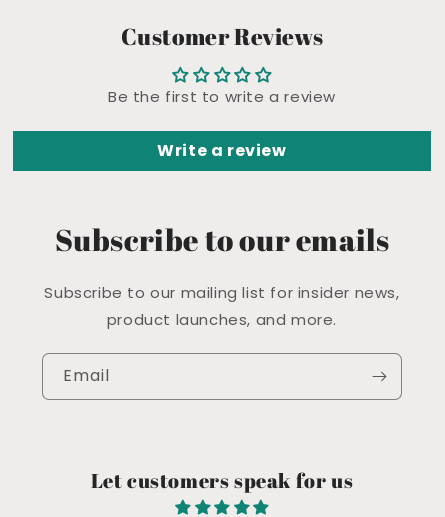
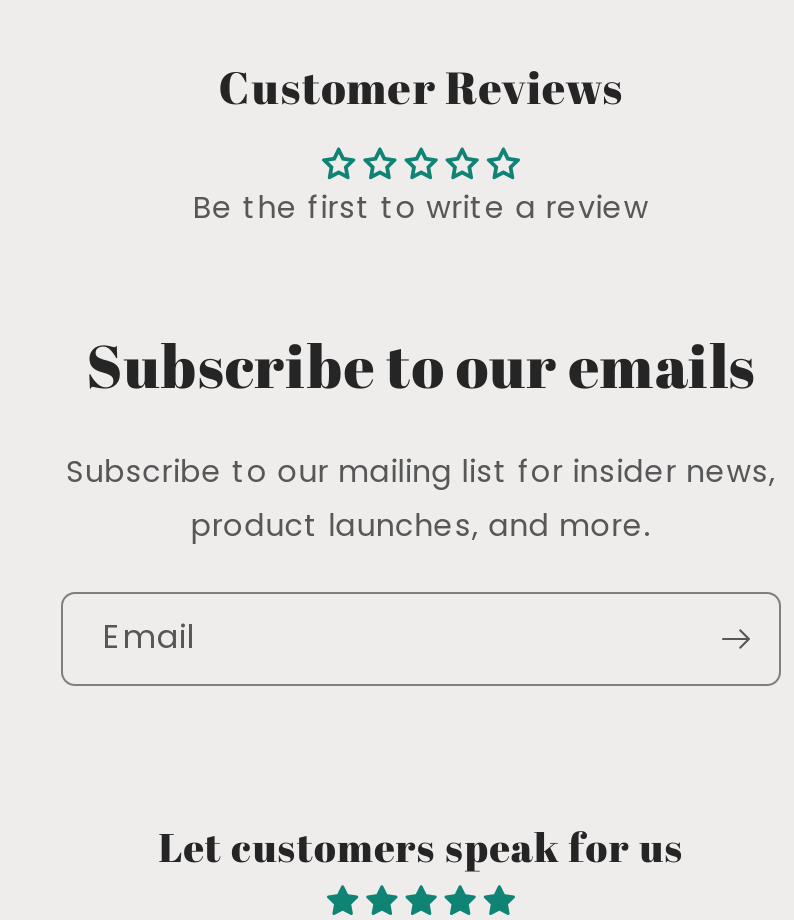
[157,139,287,162] Write a review -> none

